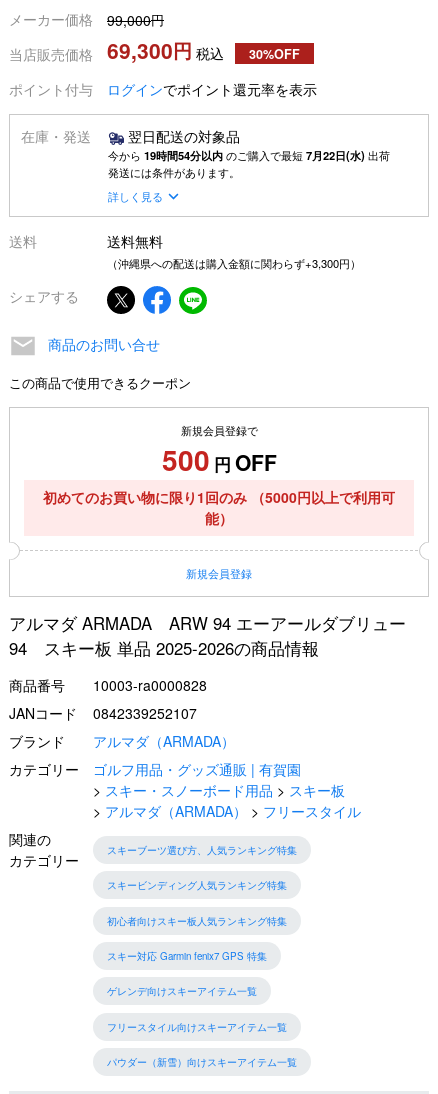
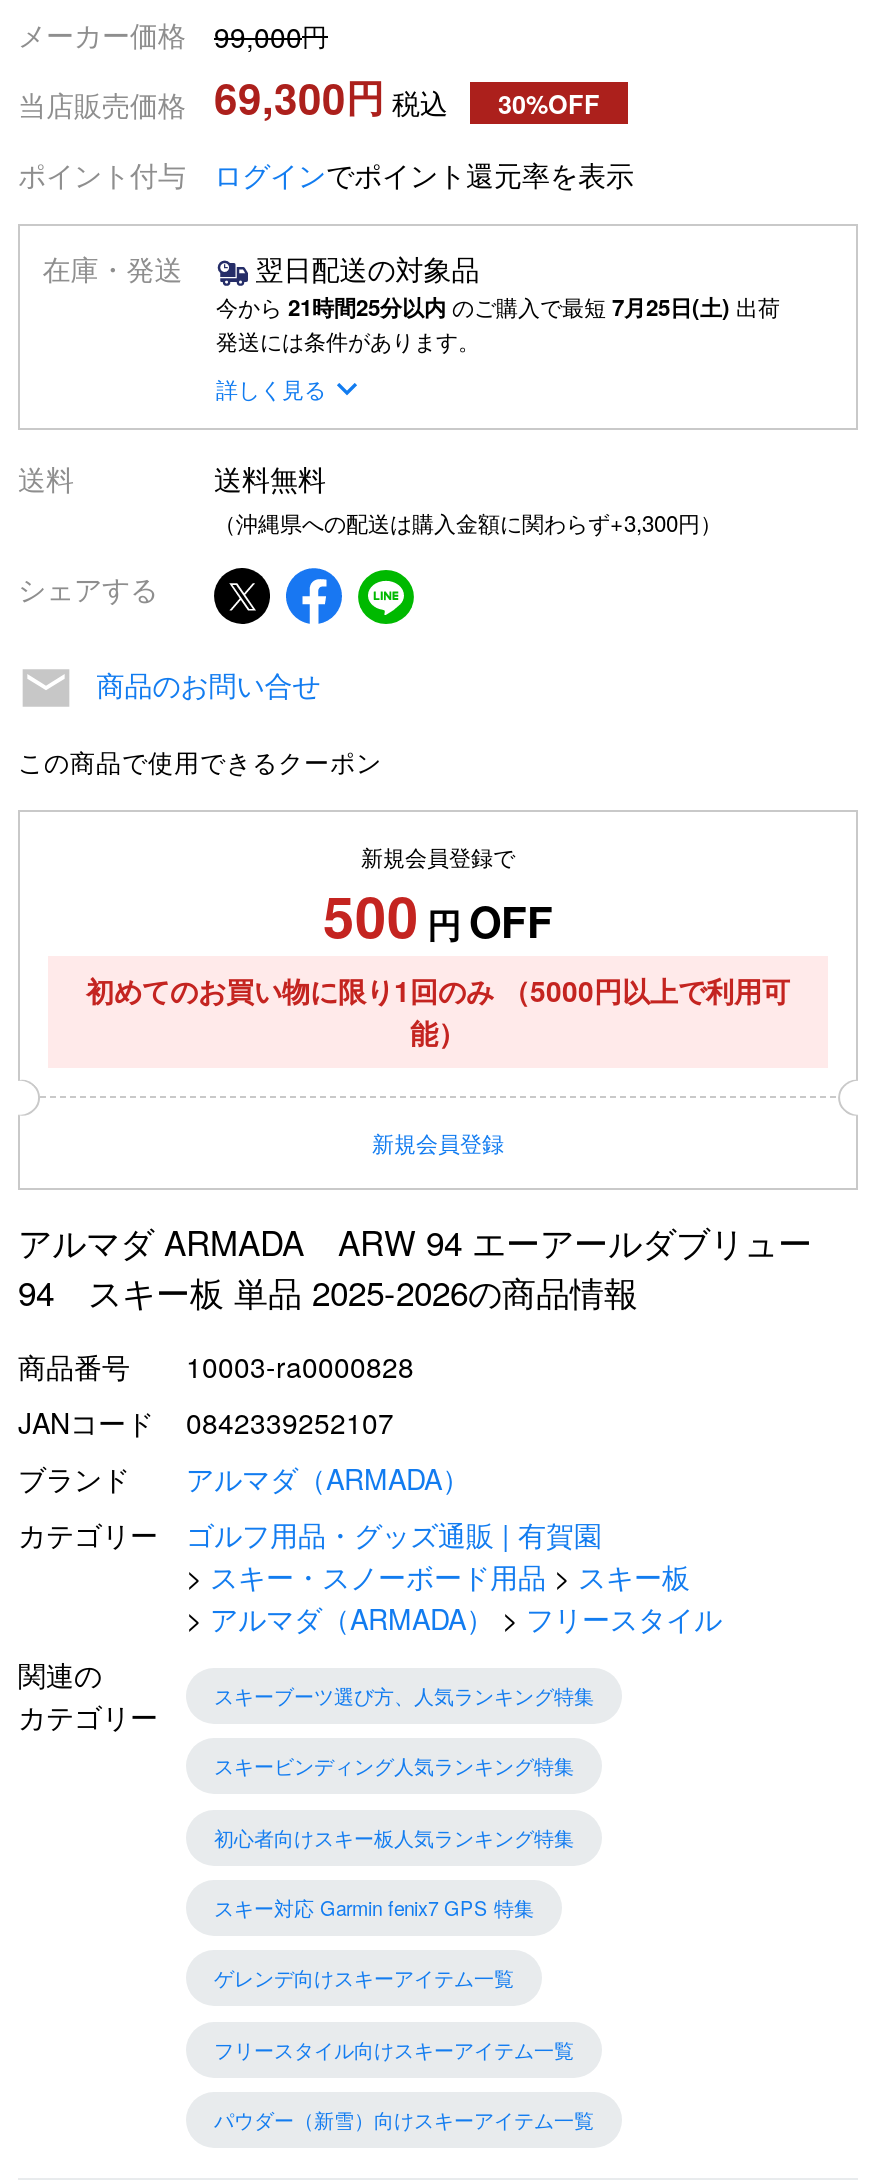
[108,147,390,163] 今から 19時間54分以内 のご購入で最短 7月22日(水) 出荷 -> [216,290,780,322] 今から 21時間25分以内 のご購入で最短 7月25日(土) 出荷

